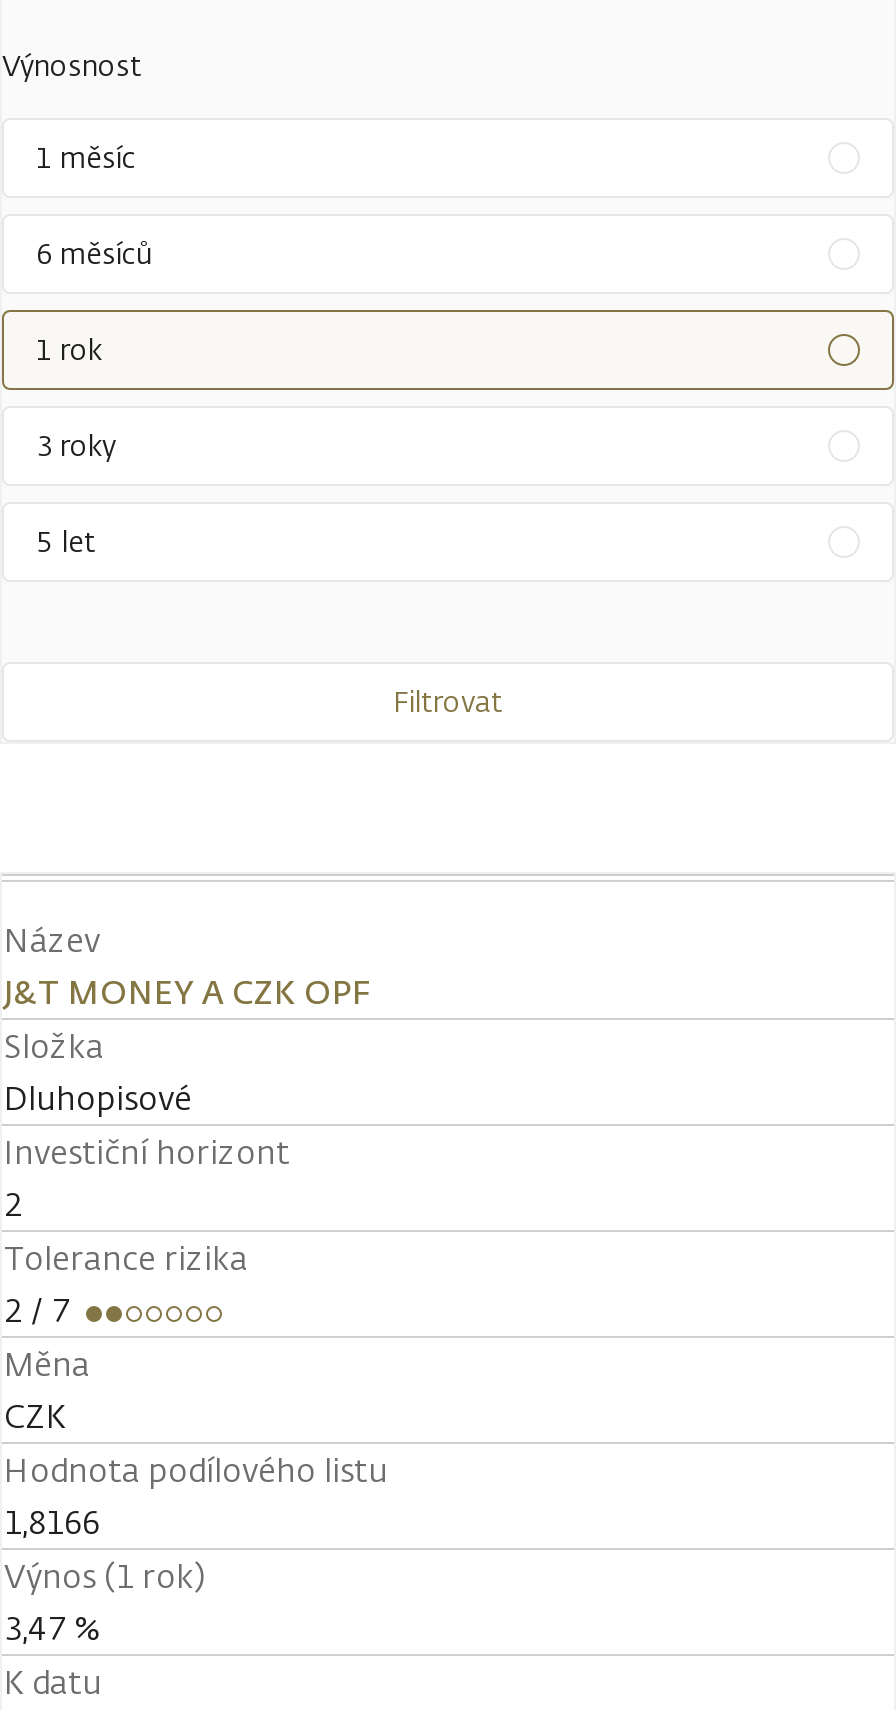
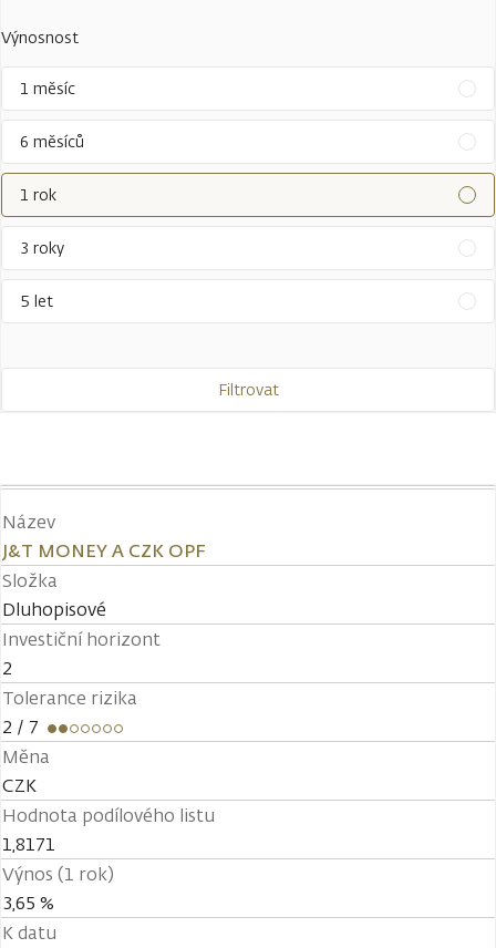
[4,1500,100,1544] 1,8166 -> [2,832,55,856] 1,8171
[4,1606,100,1650] 3,47 % -> [2,890,54,915] 3,65 %

